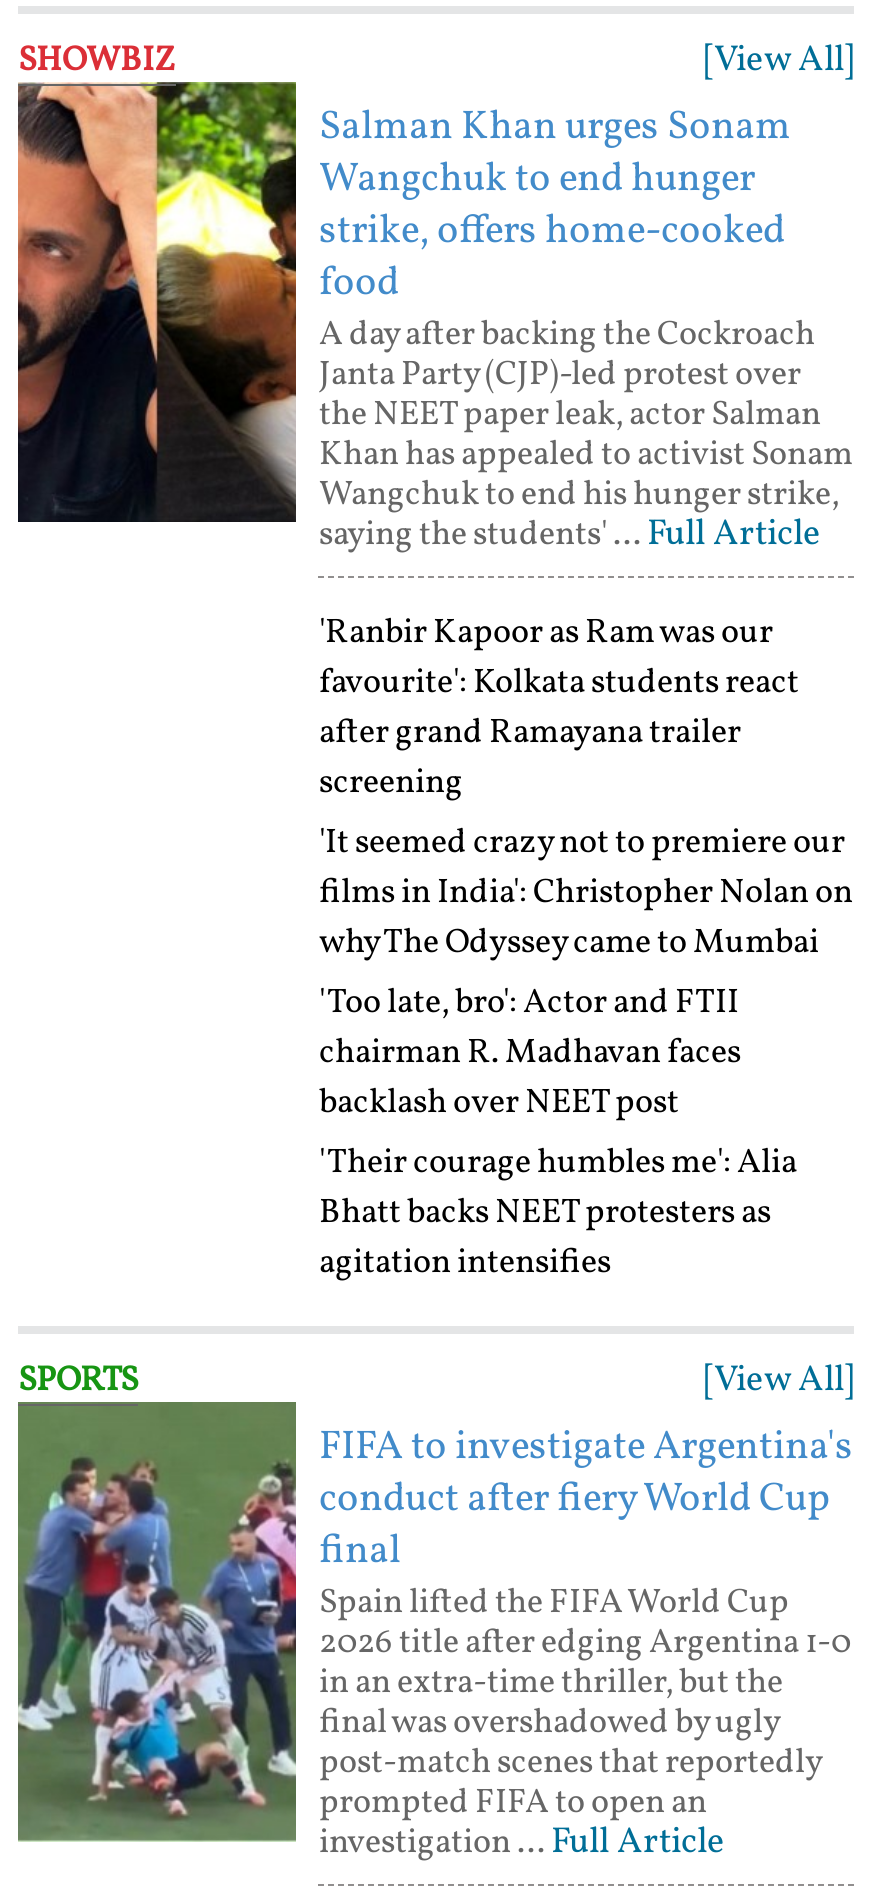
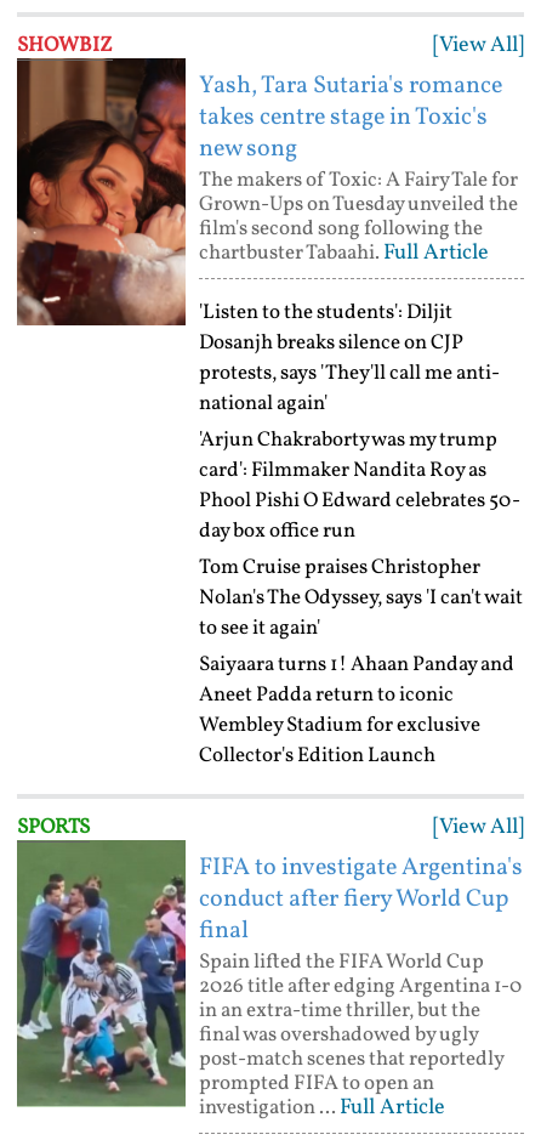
[16,80,853,560] [image] | Salman Khan urges Sonam | Wangchuk to end hunger | strike, offers home-cooked | food | A day after backing the Cockroach | Janta Party (CJP)-led protest over | the NEET paper leak, actor Salman | Khan has appealed to activist Sonam | Wangchuk to end his hunger strike, | saying the students' ... Full Article -> [16,57,519,327] [image] | Yash, Tara Sutaria's romance | takes centre stage in Toxic's | new song | The makers of Toxic: A Fairy Tale for | Grown-Ups on Tuesday unveiled the | film's second song following the | chartbuster Tabaahi. Full Article
[319,610,853,1286] 'Ranbir Kapoor as Ram was our | favourite': Kolkata students react | after grand Ramayana trailer | screening | 'It seemed crazy not to premiere our | films in India': Christopher Nolan on | why The Odyssey came to Mumbai | 'Too late, bro': Actor and FTII | chairman R. Madhavan faces | backlash over NEET post | 'Their courage humbles me': Alia | Bhatt backs NEET protesters as | agitation intensifies -> [200,299,523,770] 'Listen to the students': Diljit | Dosanjh breaks silence on CJP | protests, says 'They'll call me anti- | national again' | 'Arjun Chakraborty was my trump | card': Filmmaker Nandita Roy as | Phool Pishi O Edward celebrates 50- | day box office run | Tom Cruise praises Christopher | Nolan's The Odyssey, says 'I can't wait | to see it again' | Saiyaara turns 1! Ahaan Panday and | Aneet Padda return to iconic | Wembley Stadium for exclusive | Collector's Edition Launch

